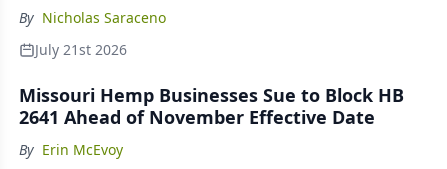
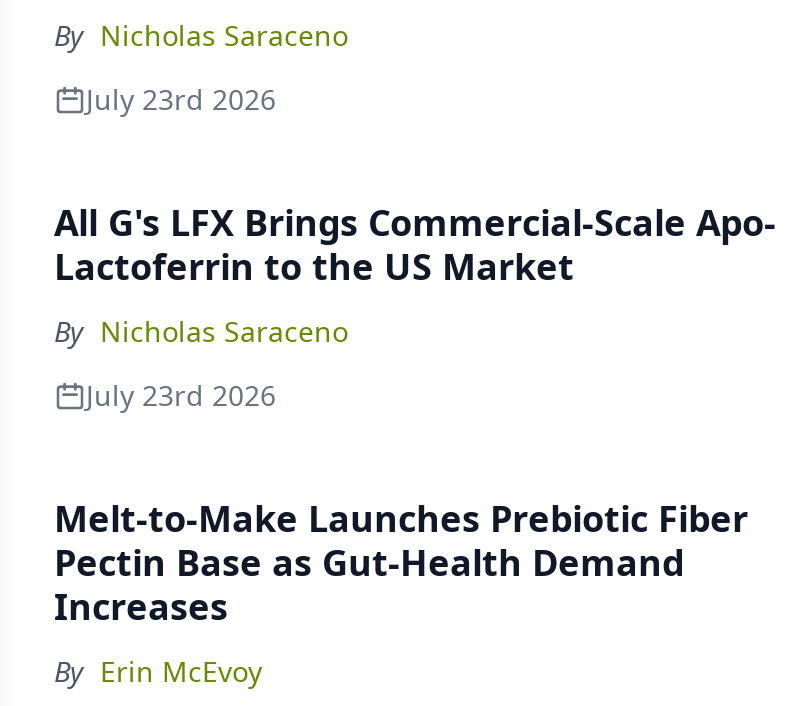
[19,40,404,129] July 21st 2026 | Missouri Hemp Businesses Sue to Block HB | 2641 Ahead of November Effective Date -> [54,80,776,630] July 23rd 2026 | All G's LFX Brings Commercial-Scale Apo- | Lactoferrin to the US Market | By Nicholas Saraceno | July 23rd 2026 | Melt-to-Make Launches Prebiotic Fiber | Pectin Base as Gut-Health Demand | Increases

